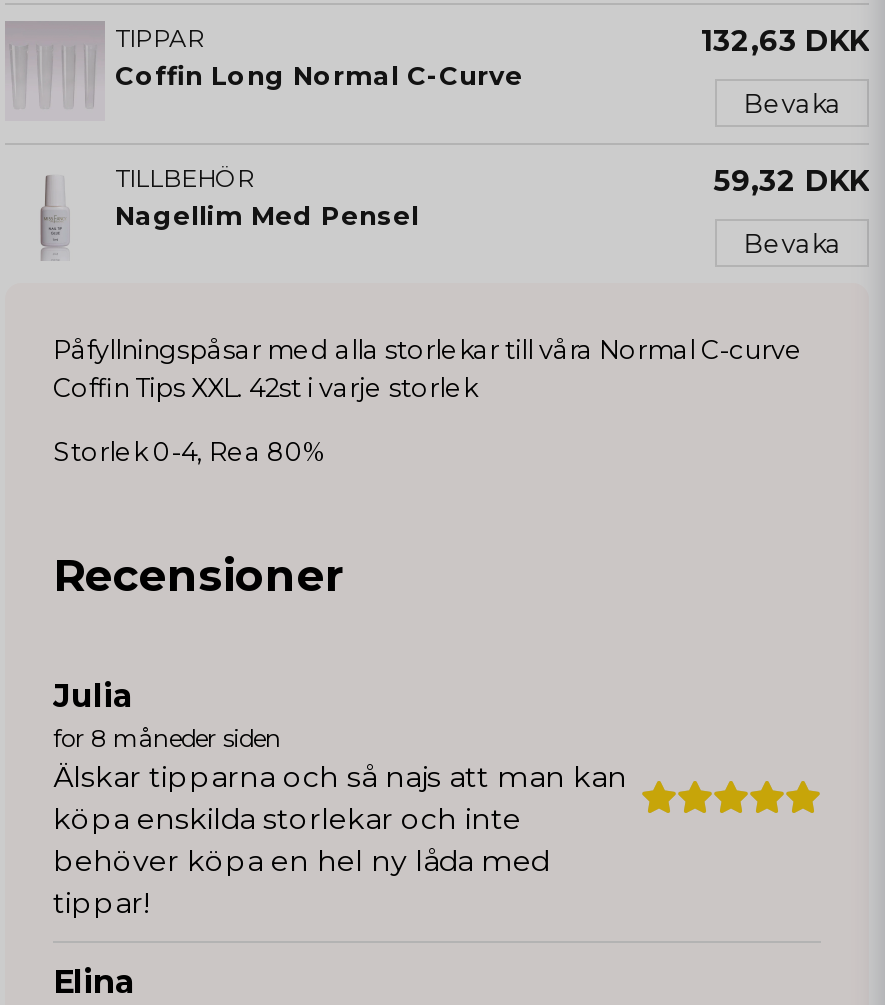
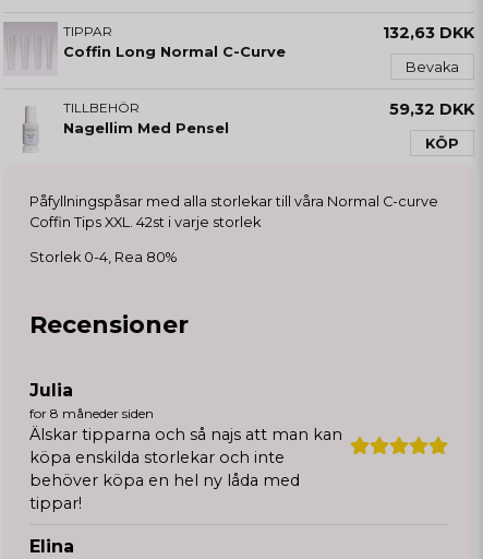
[743,228,841,258] Bevaka -> [425,135,459,151] KÖP

